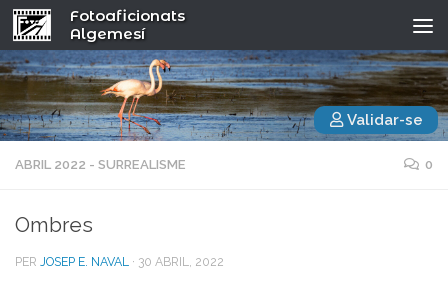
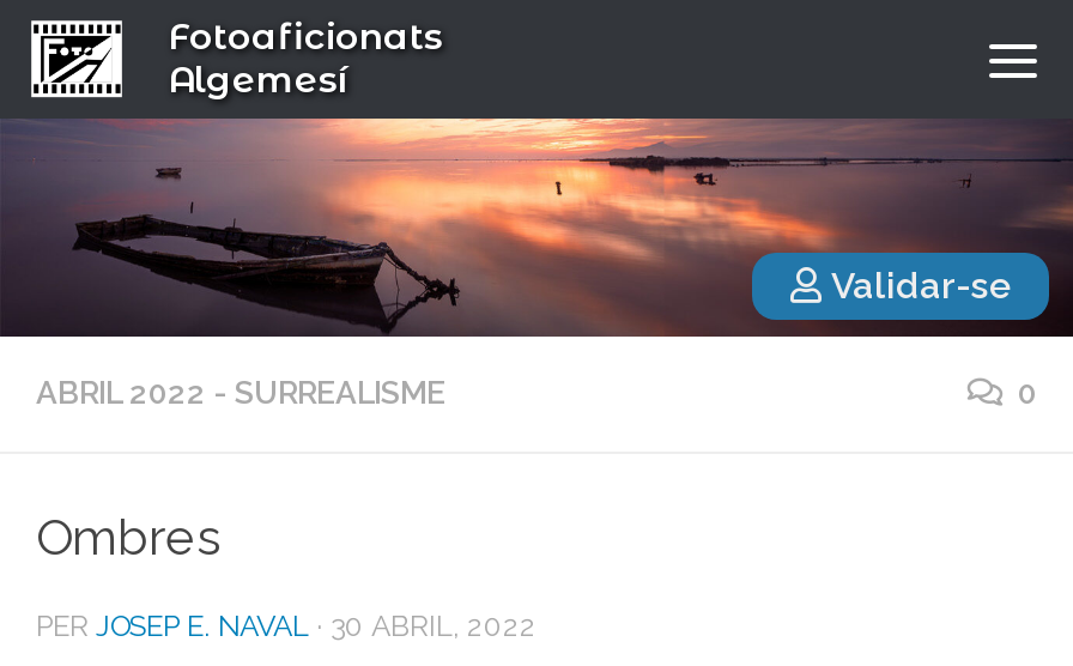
[3,50,445,142] [image] -> [7,116,1066,339] [image]

